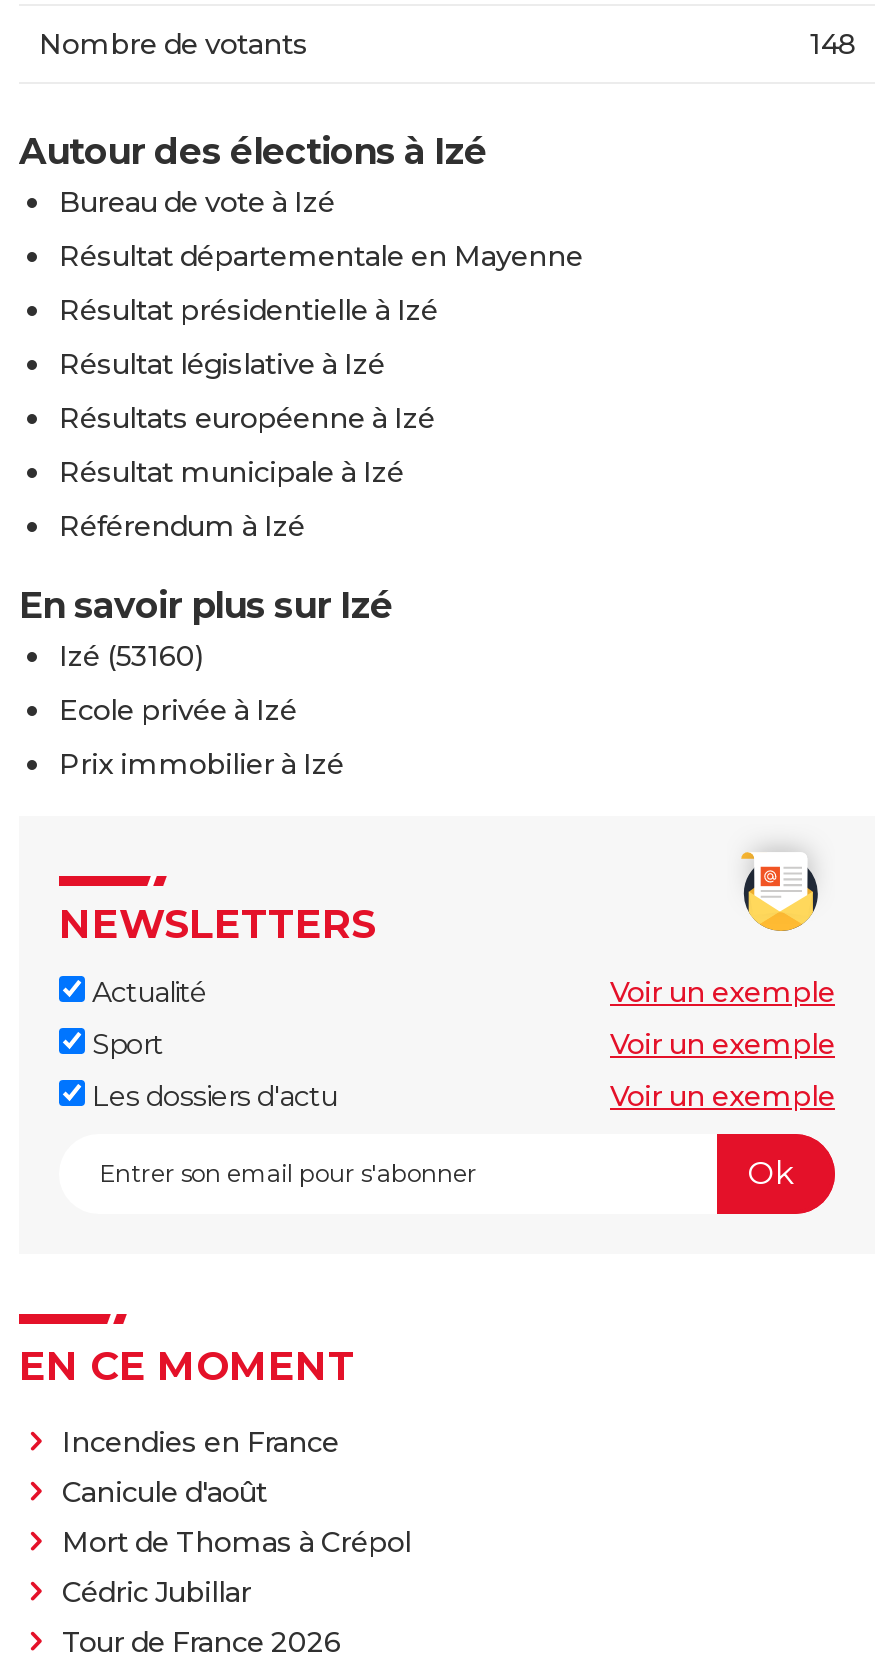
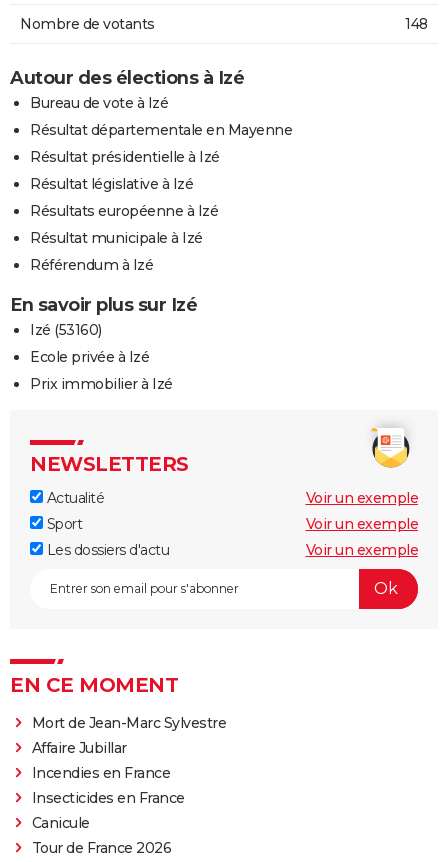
none -> [31,713,226,756] Mort de Jean-Marc Sylvestre | Affaire Jubillar
moved [62,1423,339,1459] -> [31,763,170,781]: Incendies en France
[62,1473,411,1609] Canicule d'août | Mort de Thomas à Crépol | Cédric Jubillar -> [31,788,184,831] Insecticides en France | Canicule

